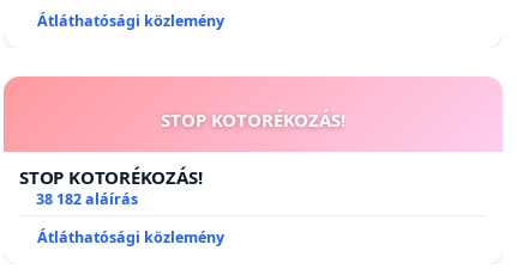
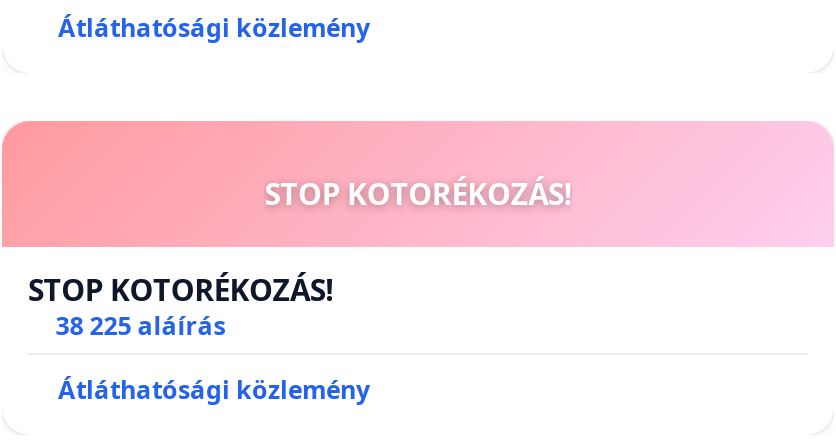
[36,189,138,210] 38 182 aláírás -> [56,310,226,344] 38 225 aláírás

